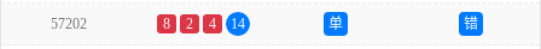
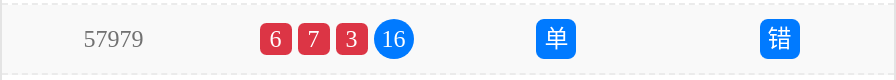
[50,16,87,32] 57202 -> [84,25,144,53] 57979
[163,16,170,32] 8 -> [270,25,282,53] 6
[186,16,193,32] 2 -> [308,25,320,53] 7
[209,16,216,32] 4 -> [346,25,358,53] 3
[230,16,245,32] 14 -> [382,25,406,53] 16

